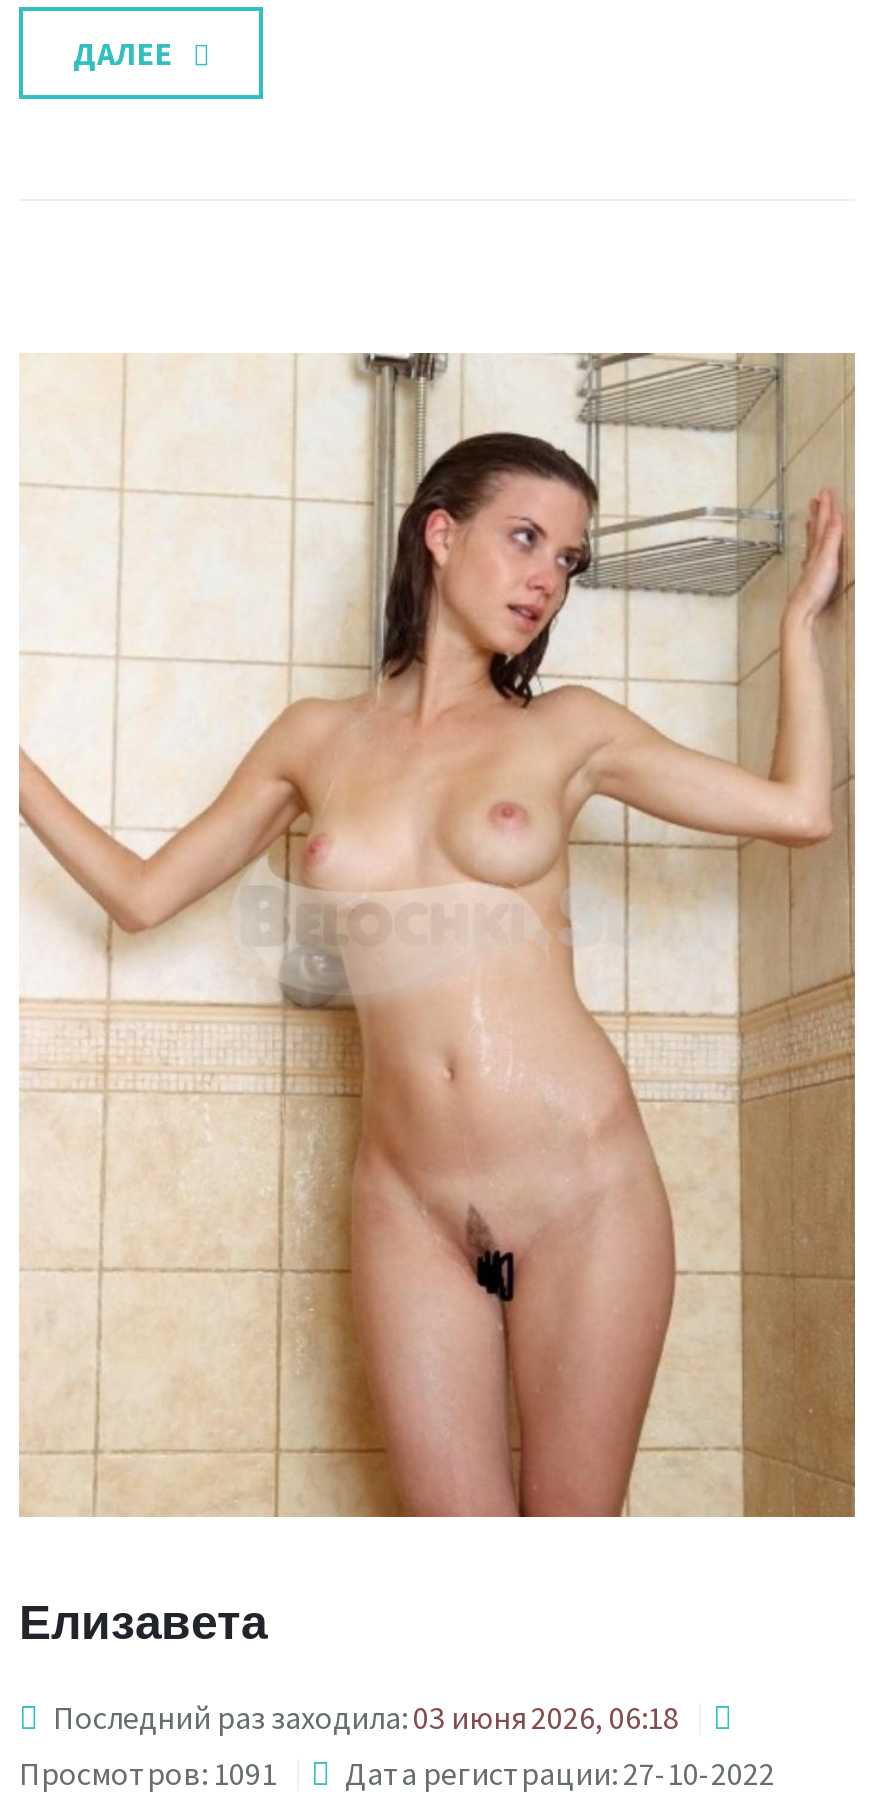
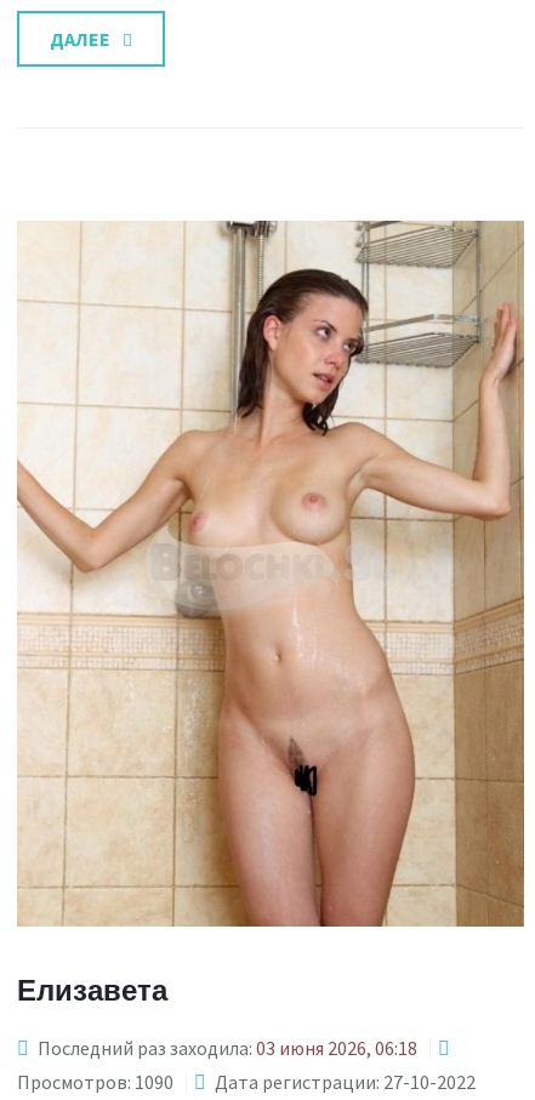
[19,1753,775,1793] Просмотров: 1091 Дата регистрации: 27-10-2022 -> [17,1069,476,1094] Просмотров: 1090 Дата регистрации: 27-10-2022

